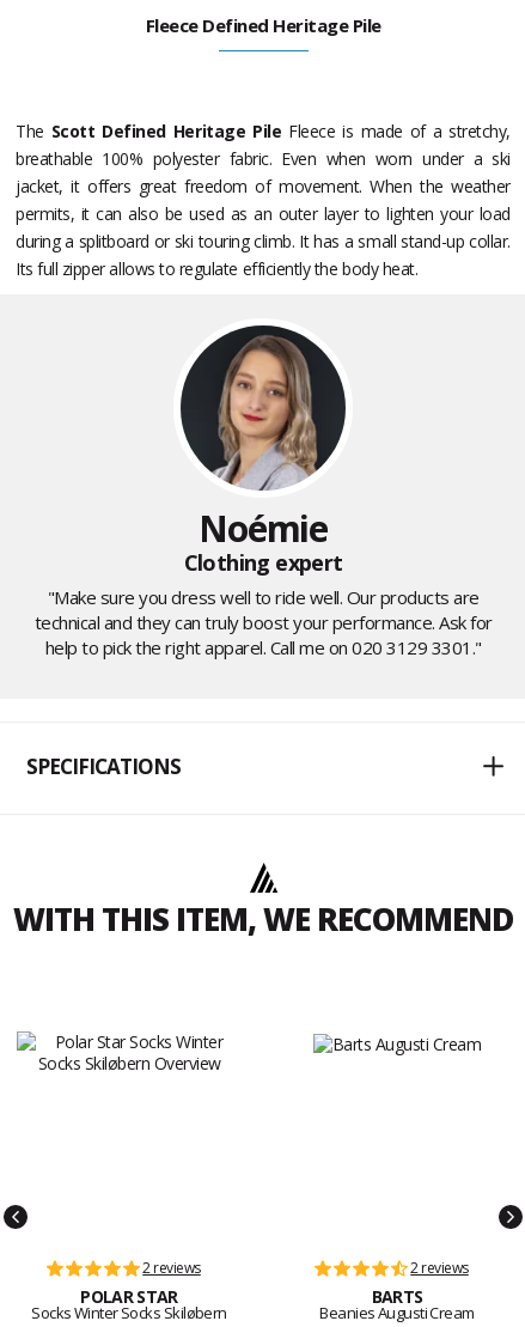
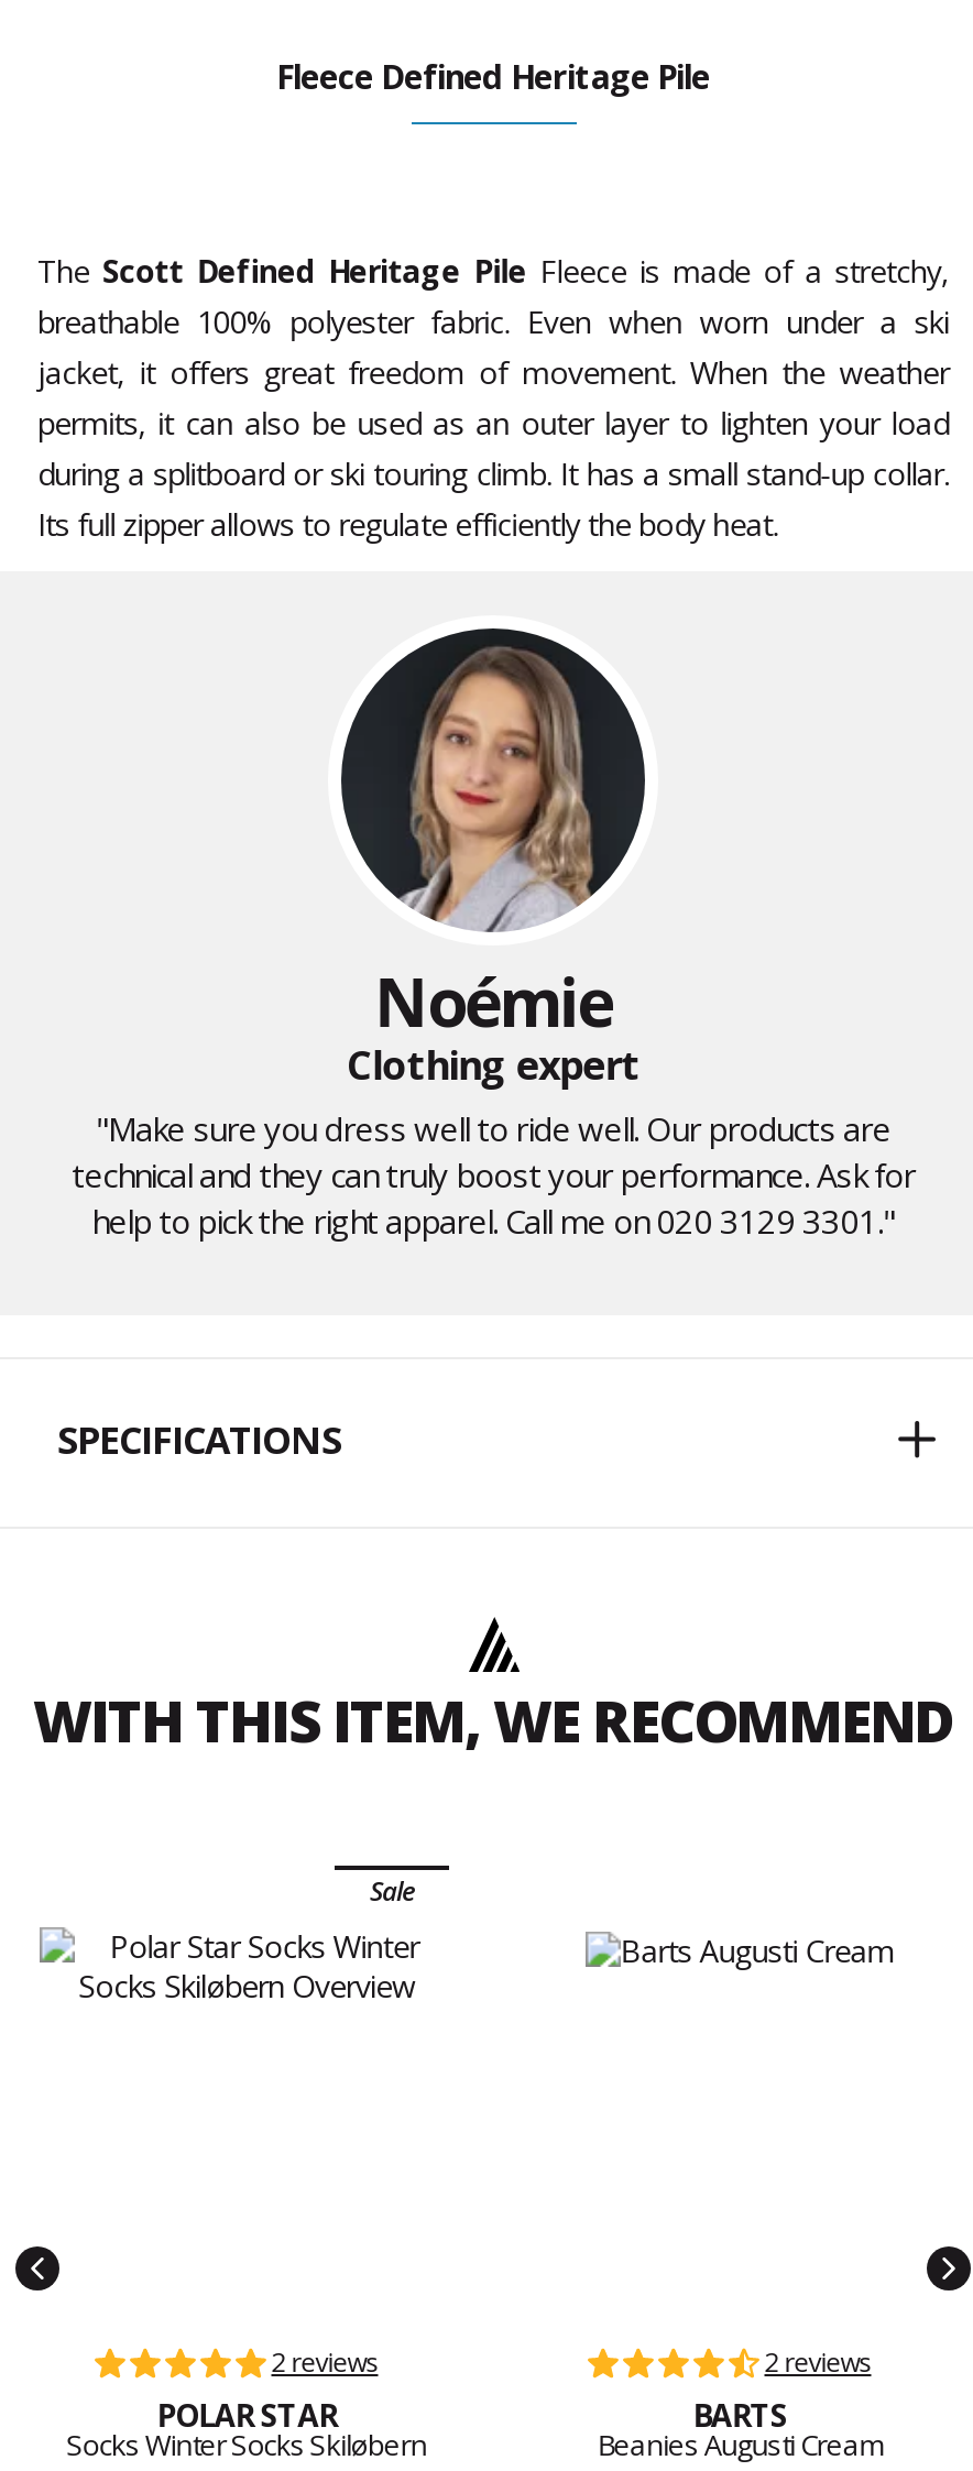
none -> [370,1873,414,1910] Sale

